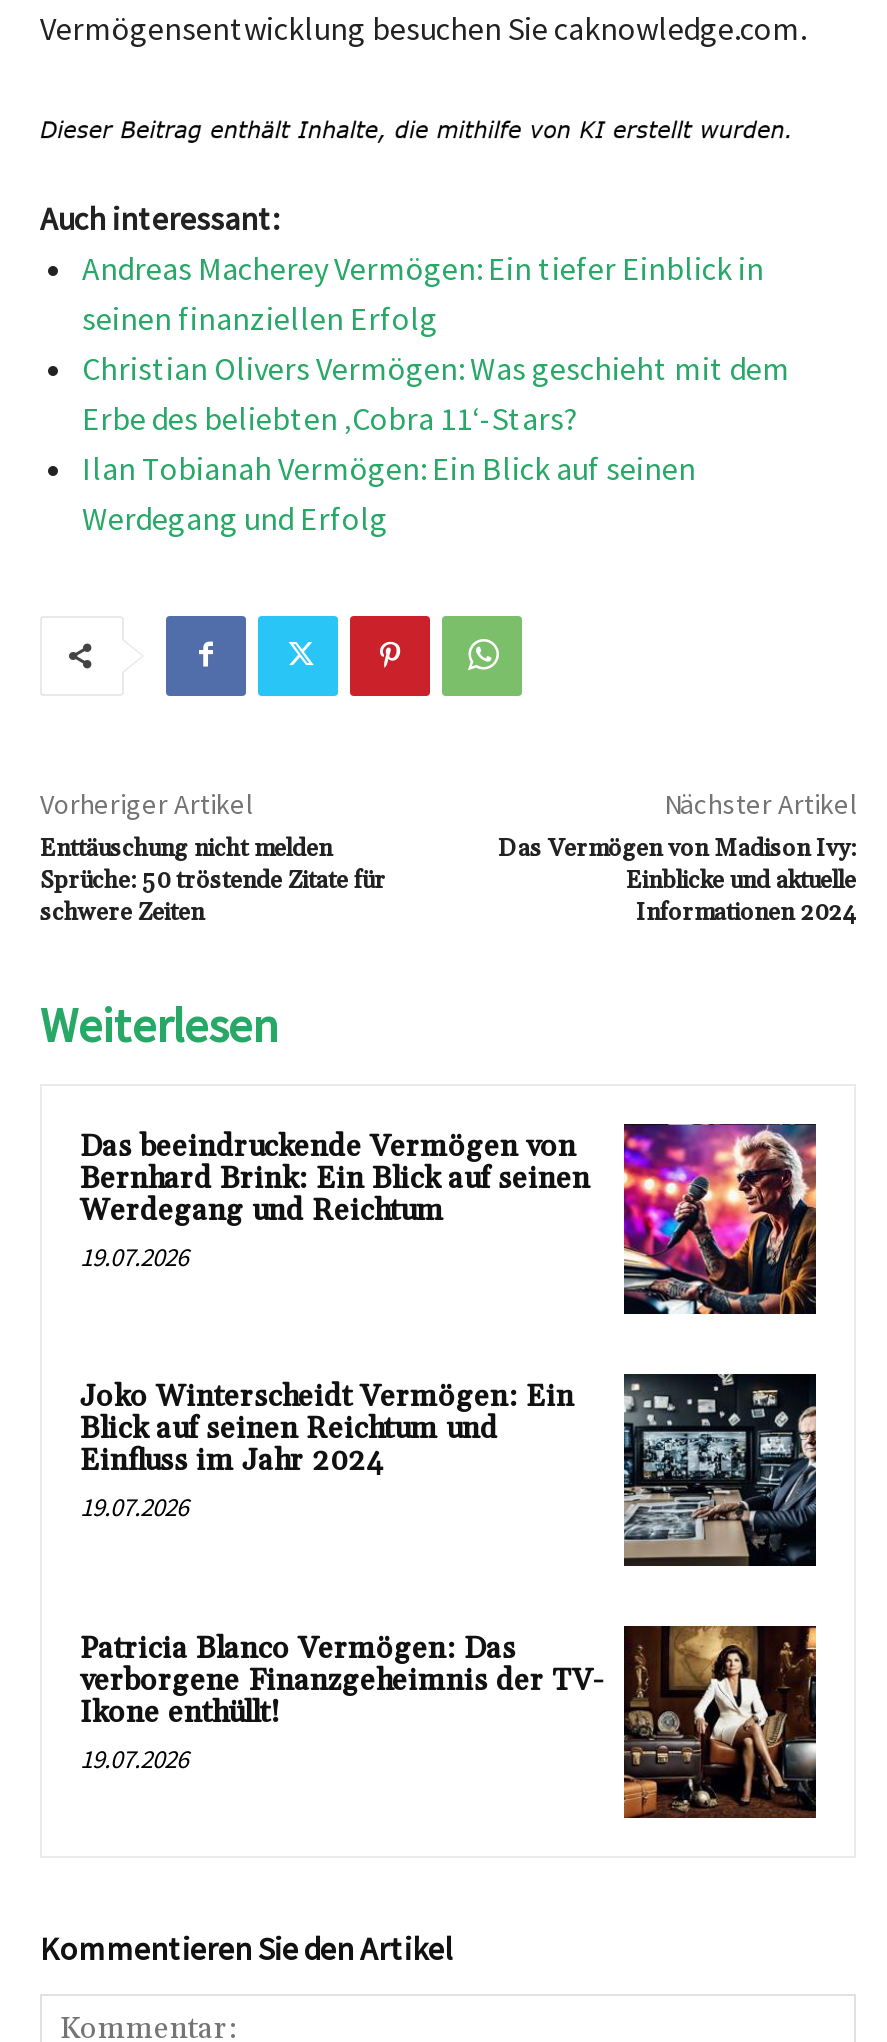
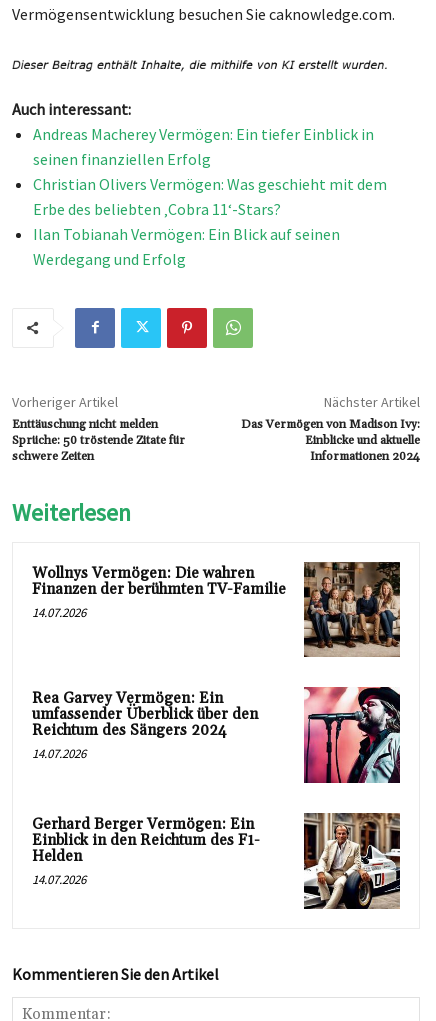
[80,1122,818,1316] [image] | Das beeindruckende Vermögen von | Bernhard Brink: Ein Blick auf seinen | Werdegang und Reichtum | 19.07.2026 -> [32,561,401,658] [image] | Wollnys Vermögen: Die wahren | Finanzen der berühmten TV-Familie | 14.07.2026
[80,1378,574,1524] Joko Winterscheidt Vermögen: Ein | Blick auf seinen Reichtum und | Einfluss im Jahr 2024 | 19.07.2026 -> [32,689,258,762] Rea Garvey Vermögen: Ein | umfassender Überblick über den | Reichtum des Sängers 2024 | 14.07.2026
[622,1372,818,1568] [image] -> [303,686,401,784] [image]
[80,1630,604,1776] Patricia Blanco Vermögen: Das | verborgene Finanzgeheimnis der TV- | Ikone enthüllt! | 19.07.2026 -> [32,815,260,888] Gerhard Berger Vermögen: Ein | Einblick in den Reichtum des F1- | Helden | 14.07.2026
[622,1624,818,1820] [image] -> [303,812,401,910] [image]

